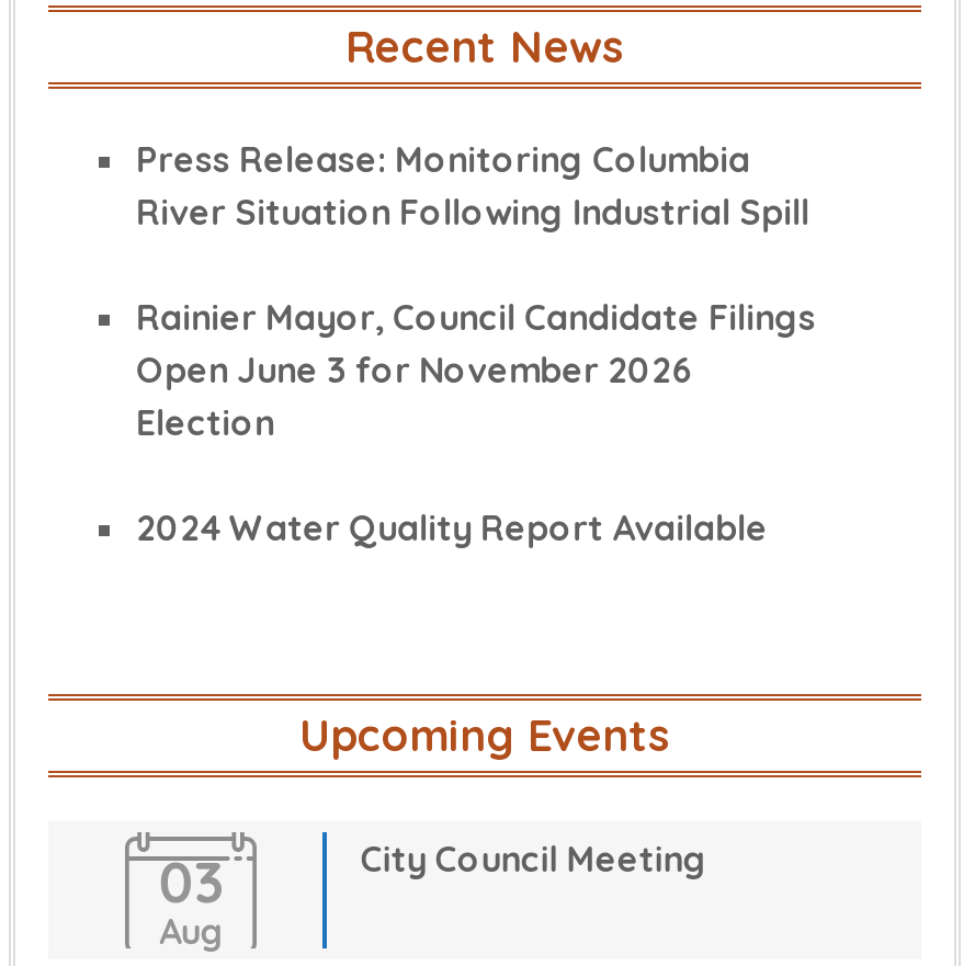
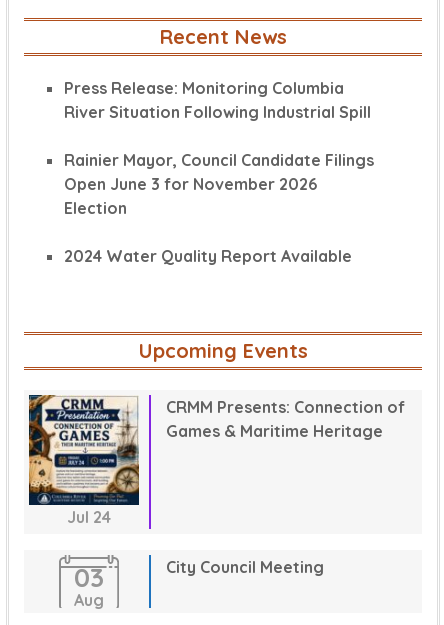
none -> [28,394,140,527] [image] | Jul 24
none -> [166,397,405,441] CRMM Presents: Connection of | Games & Maritime Heritage

